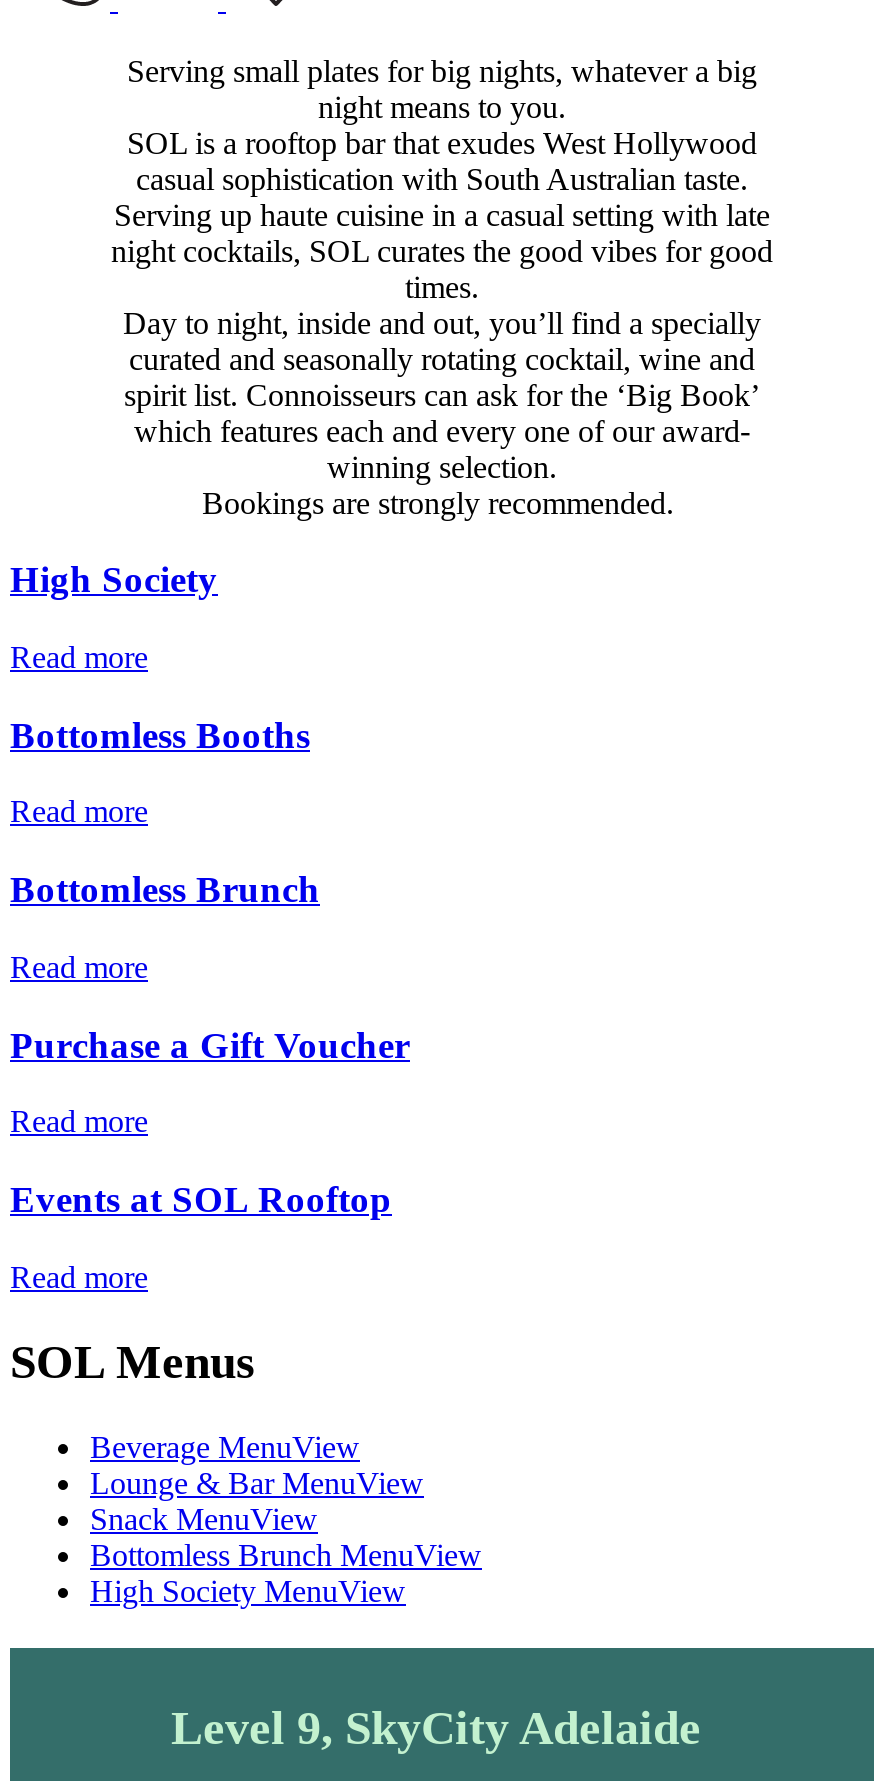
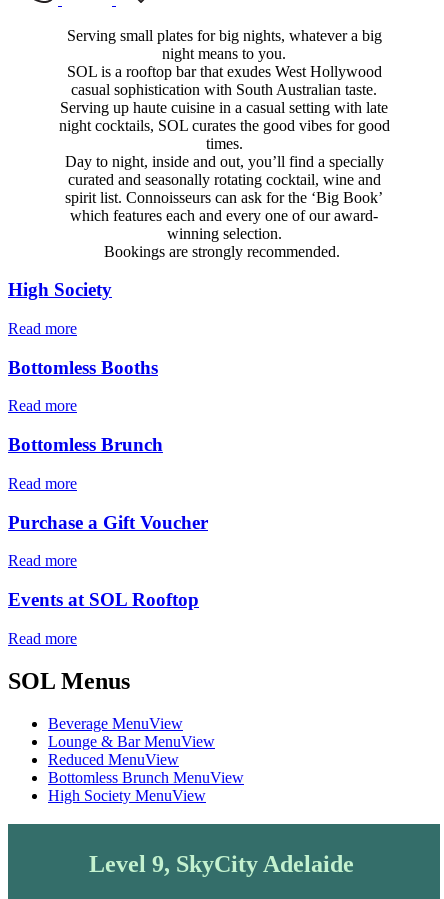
[90,1501,318,1535] Snack MenuView -> [48,750,179,767] Reduced MenuView

